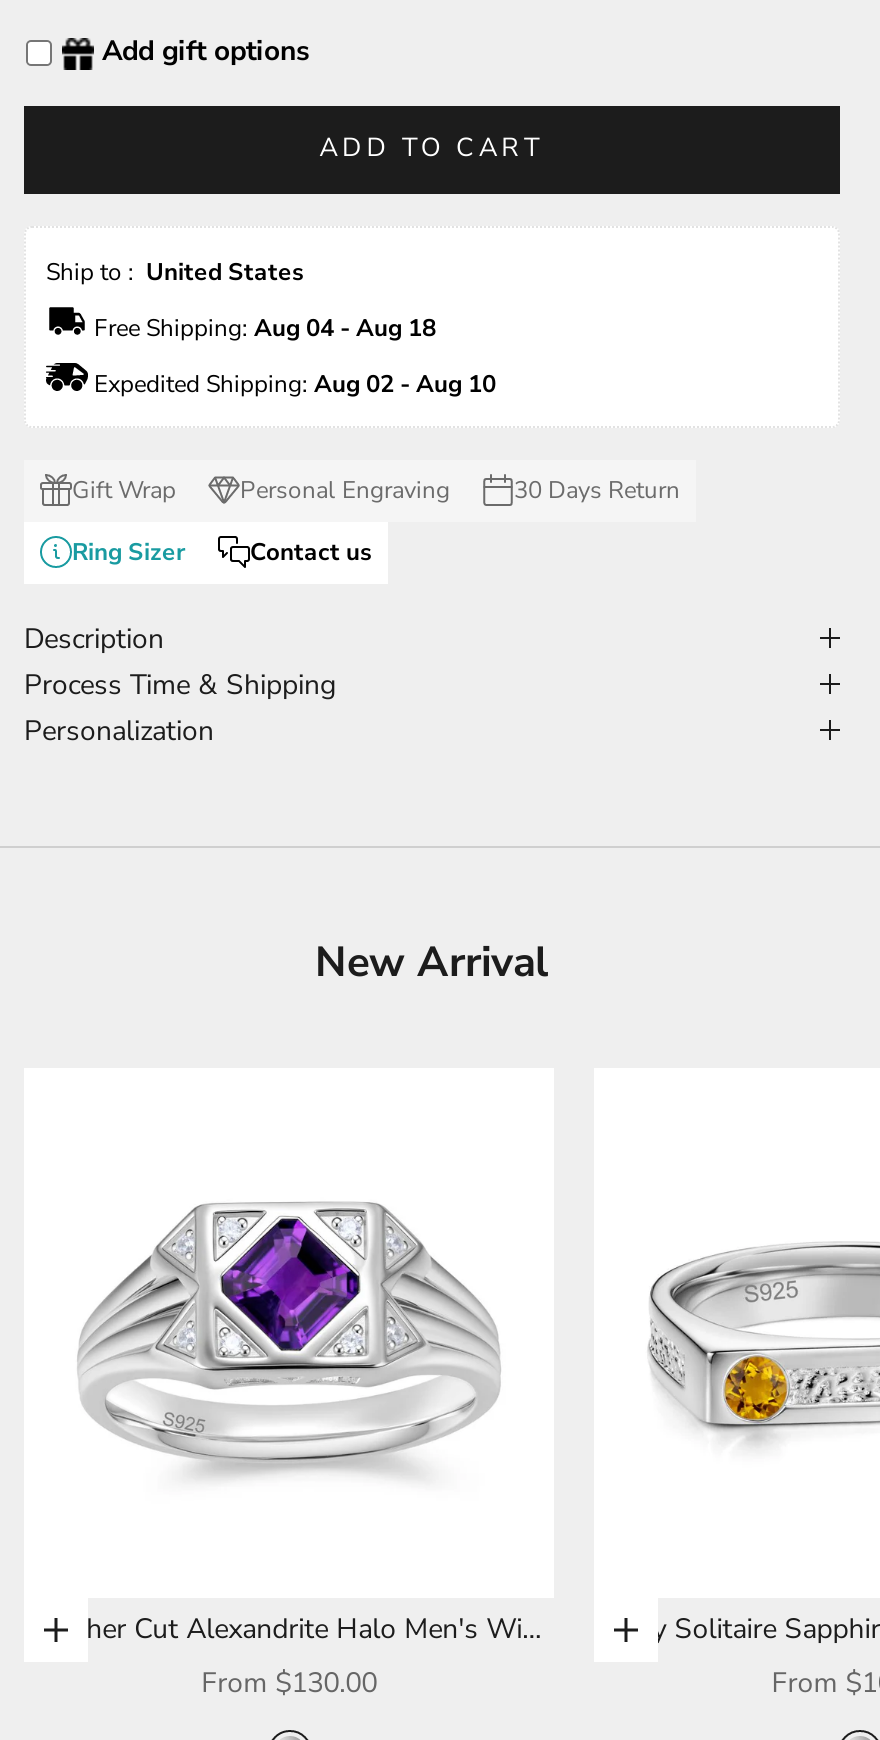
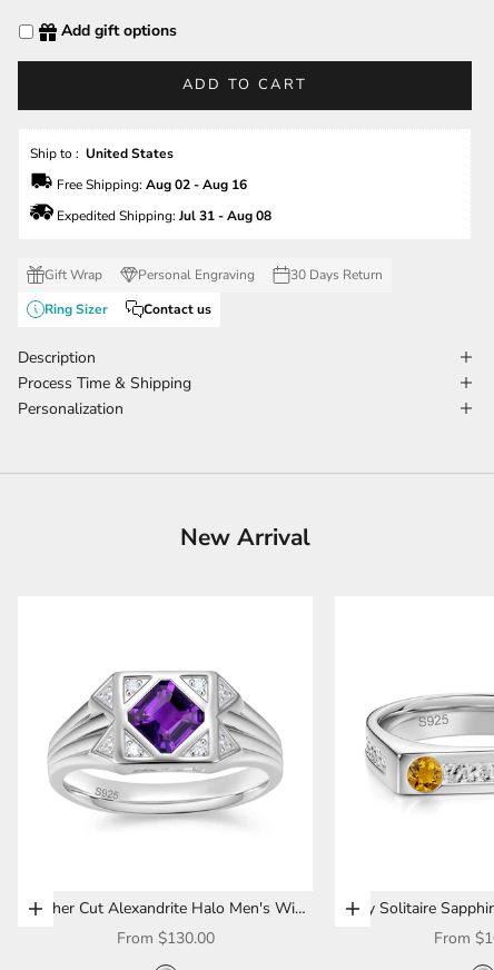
[88,312,436,344] Free Shipping: Aug 04 - Aug 18 -> [53,176,247,193] Free Shipping: Aug 02 - Aug 16
[88,368,496,400] Expedited Shipping: Aug 02 - Aug 10 -> [53,207,271,224] Expedited Shipping: Jul 31 - Aug 08

